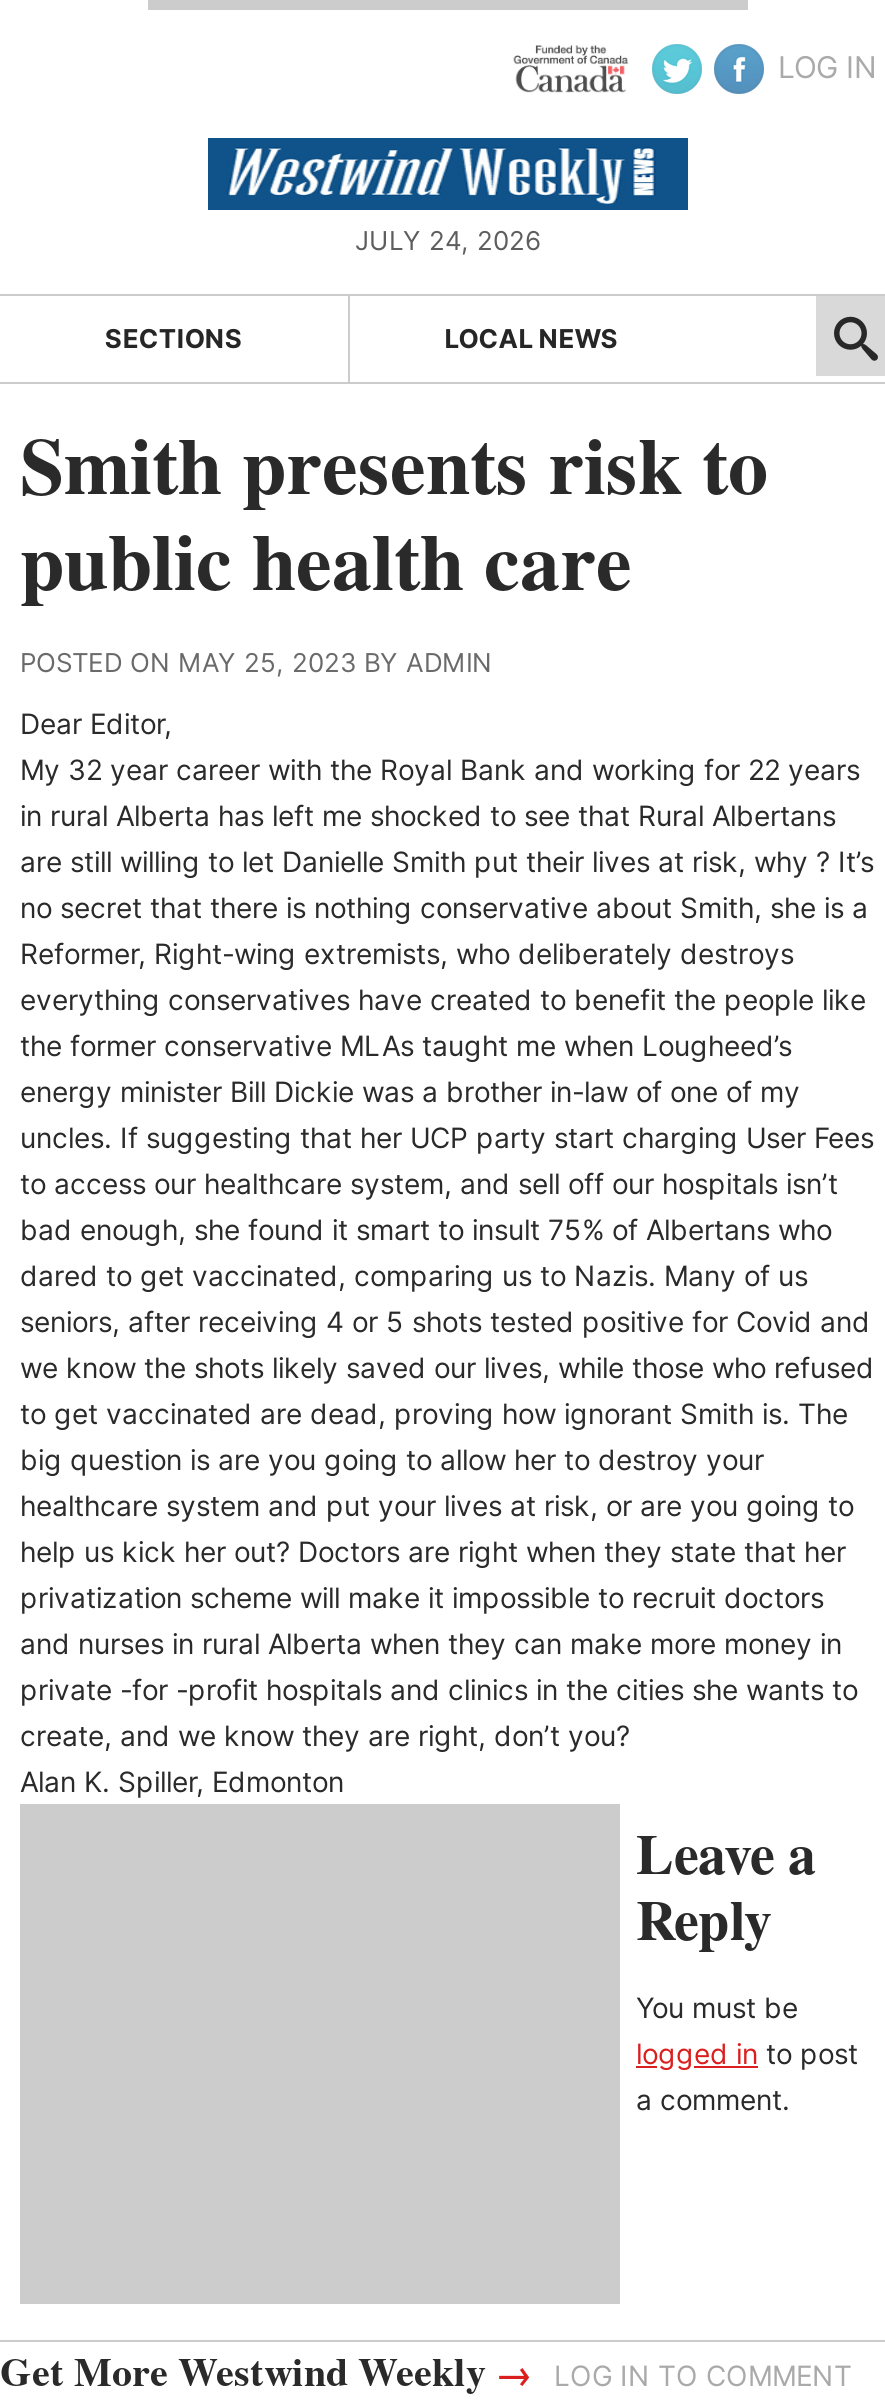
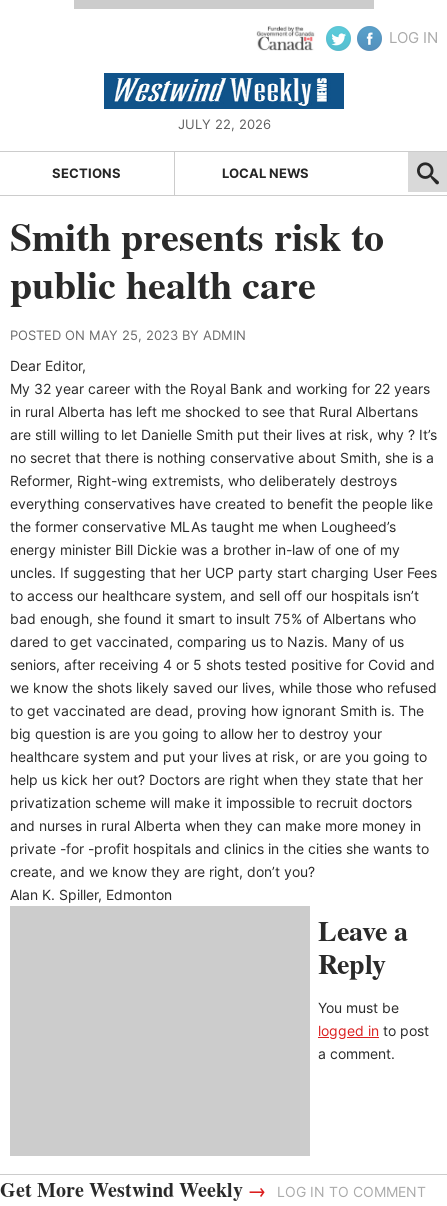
[355,224,541,256] JULY 24, 2026 -> [177,116,270,132] JULY 22, 2026

